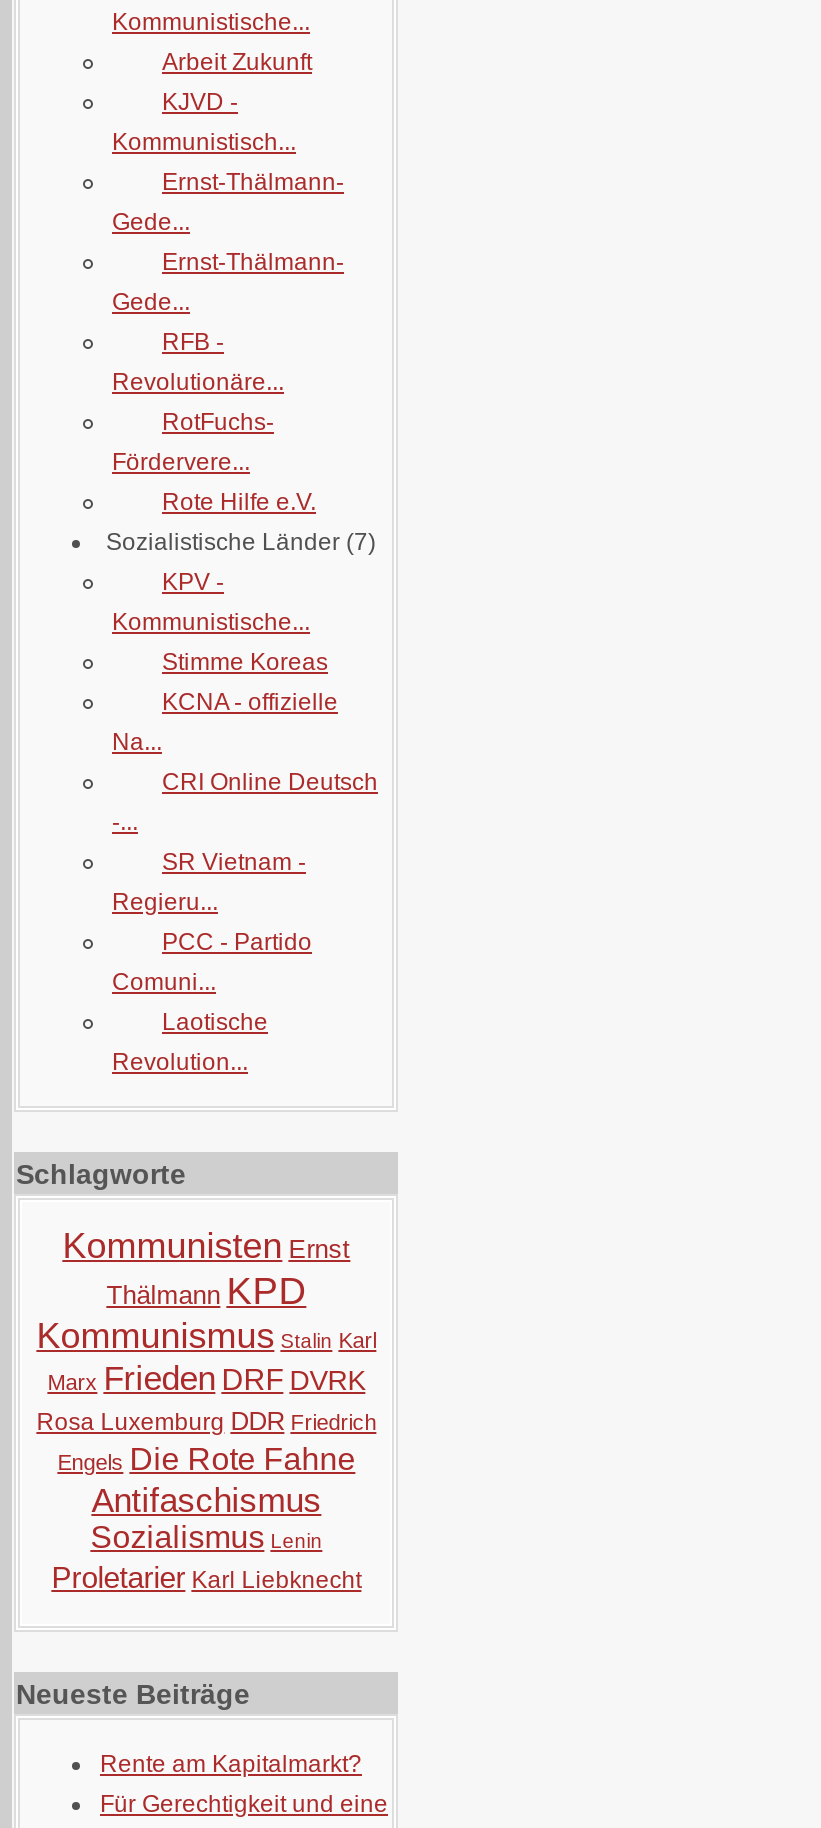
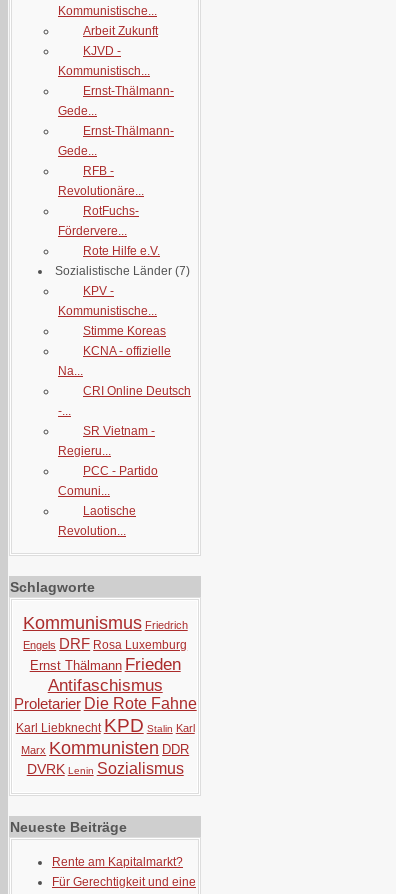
[36,1226,376,1476] Kommunisten Ernst | Thälmann KPD | Kommunismus Stalin Karl | Marx Frieden DRF DVRK | Rosa Luxemburg DDR Friedrich | Engels Die Rote Fahne -> [23,613,188,674] Kommunismus Friedrich | Engels DRF Rosa Luxemburg | Ernst Thälmann Frieden
moved [91,1482,321,1520] -> [48,676,163,695]: Antifaschismus
[51,1520,361,1594] Sozialismus Lenin | Proletarier Karl Liebknecht -> [14,695,197,777] Proletarier Die Rote Fahne | Karl Liebknecht KPD Stalin Karl | Marx Kommunisten DDR | DVRK Lenin Sozialismus

